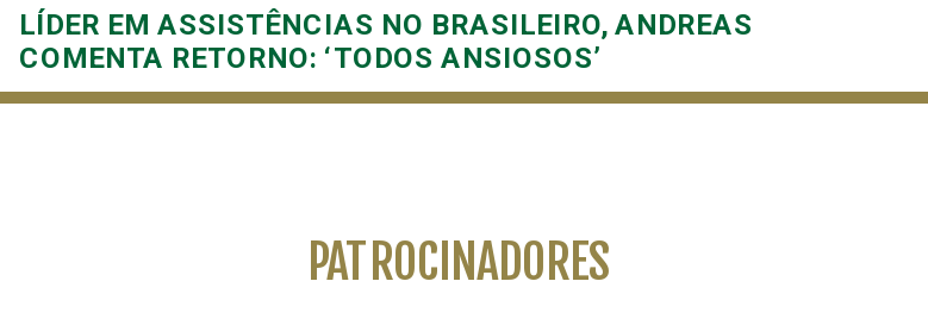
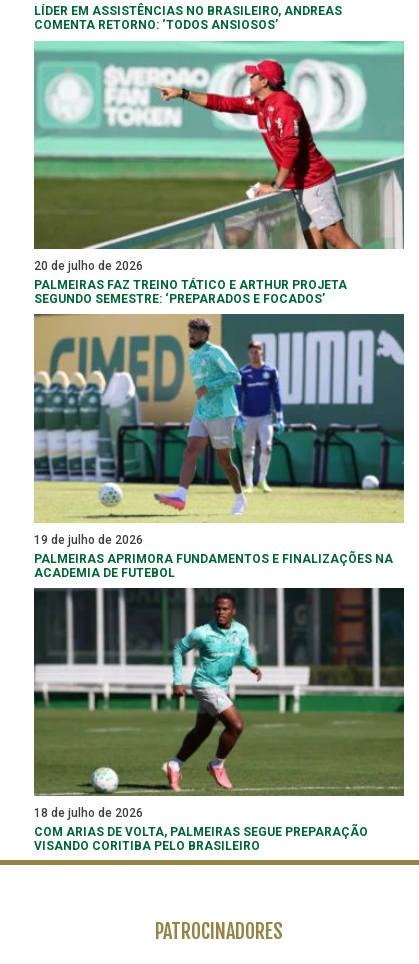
none -> [33,40,405,306] [image] | 20 de julho de 2026 | PALMEIRAS FAZ TREINO TÁTICO E ARTHUR PROJETA | SEGUNDO SEMESTRE: ‘PREPARADOS E FOCADOS’
none -> [33,313,405,580] [image] | 19 de julho de 2026 | PALMEIRAS APRIMORA FUNDAMENTOS E FINALIZAÇÕES NA | ACADEMIA DE FUTEBOL
none -> [33,587,405,853] [image] | 18 de julho de 2026 | COM ARIAS DE VOLTA, PALMEIRAS SEGUE PREPARAÇÃO | VISANDO CORITIBA PELO BRASILEIRO

